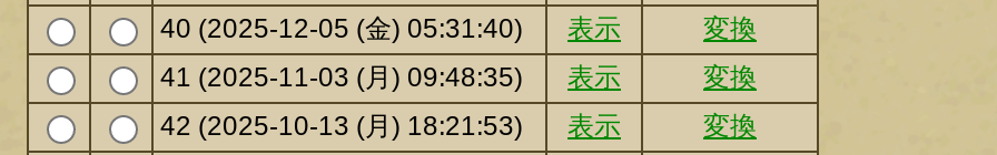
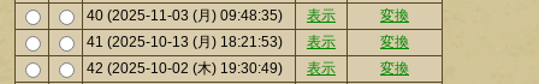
[160,13,621,44] 40 (2025-12-05 (金) 05:31:40) 表示 -> [87,7,336,24] 40 (2025-11-03 (月) 09:48:35) 表示
[160,62,621,93] 41 (2025-11-03 (月) 09:48:35) 表示 -> [87,34,336,50] 41 (2025-10-13 (月) 18:21:53) 表示
[160,111,621,142] 42 (2025-10-13 (月) 18:21:53) 表示 -> [87,60,336,77] 42 (2025-10-02 (木) 19:30:49) 表示

